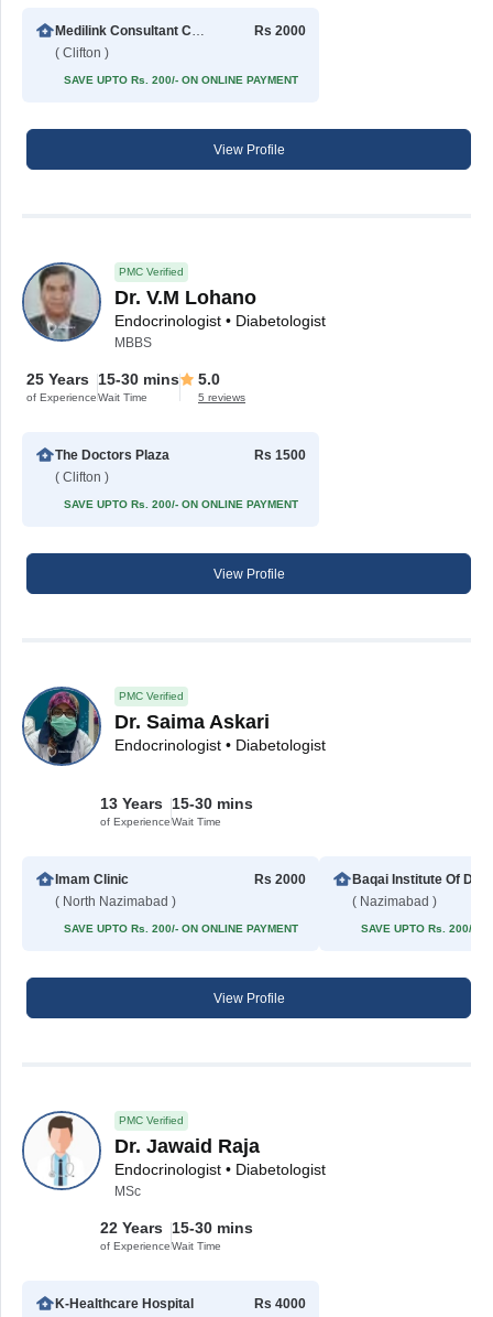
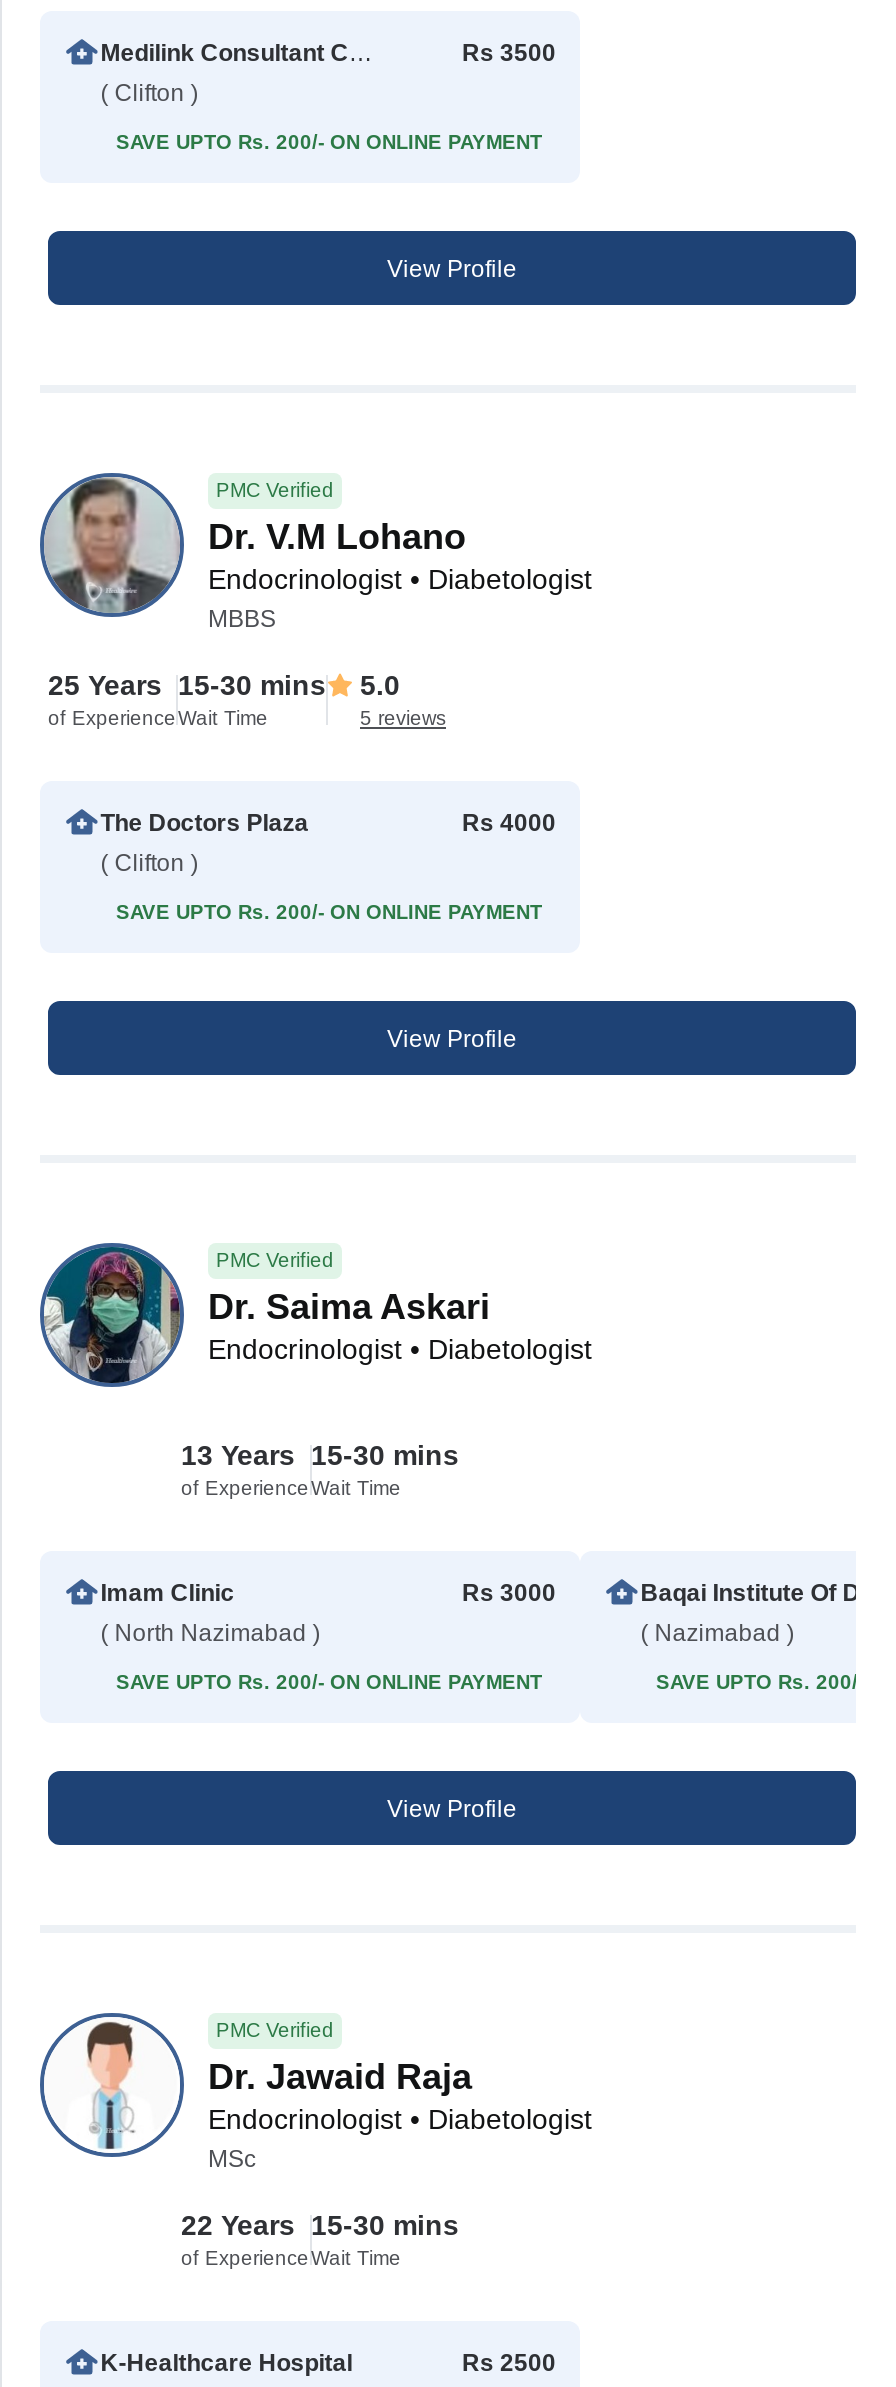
[254,23,306,38] Rs 2000 -> [462,39,556,67] Rs 3500
[254,447,306,463] Rs 1500 -> [462,809,556,837] Rs 4000
[254,872,306,887] Rs 2000 -> [462,1579,556,1607] Rs 3000
[254,1296,306,1311] Rs 4000 -> [462,2349,556,2377] Rs 2500

